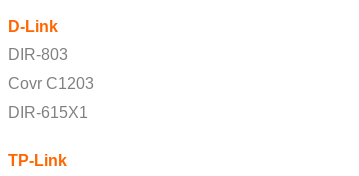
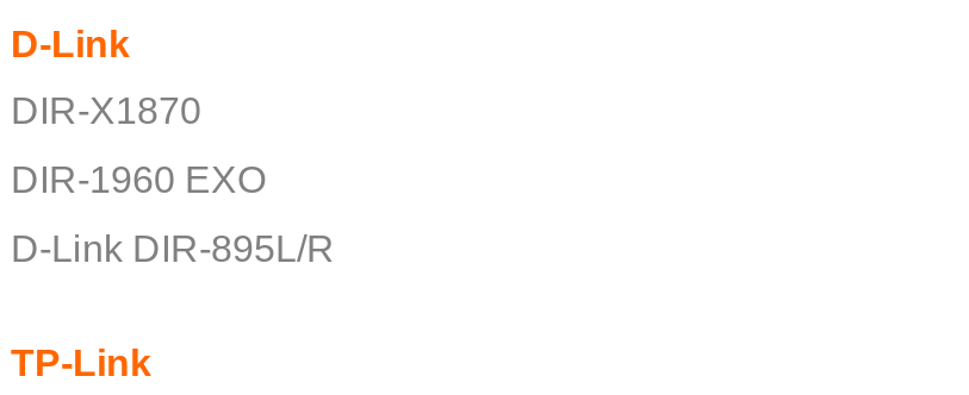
[8,46,68,63] DIR-803 -> [11,91,201,132] DIR-X1870
[8,75,94,92] Covr C1203 -> [11,160,266,200] DIR-1960 EXO
[8,104,88,121] DIR-615X1 -> [11,228,335,269] D-Link DIR-895L/R

